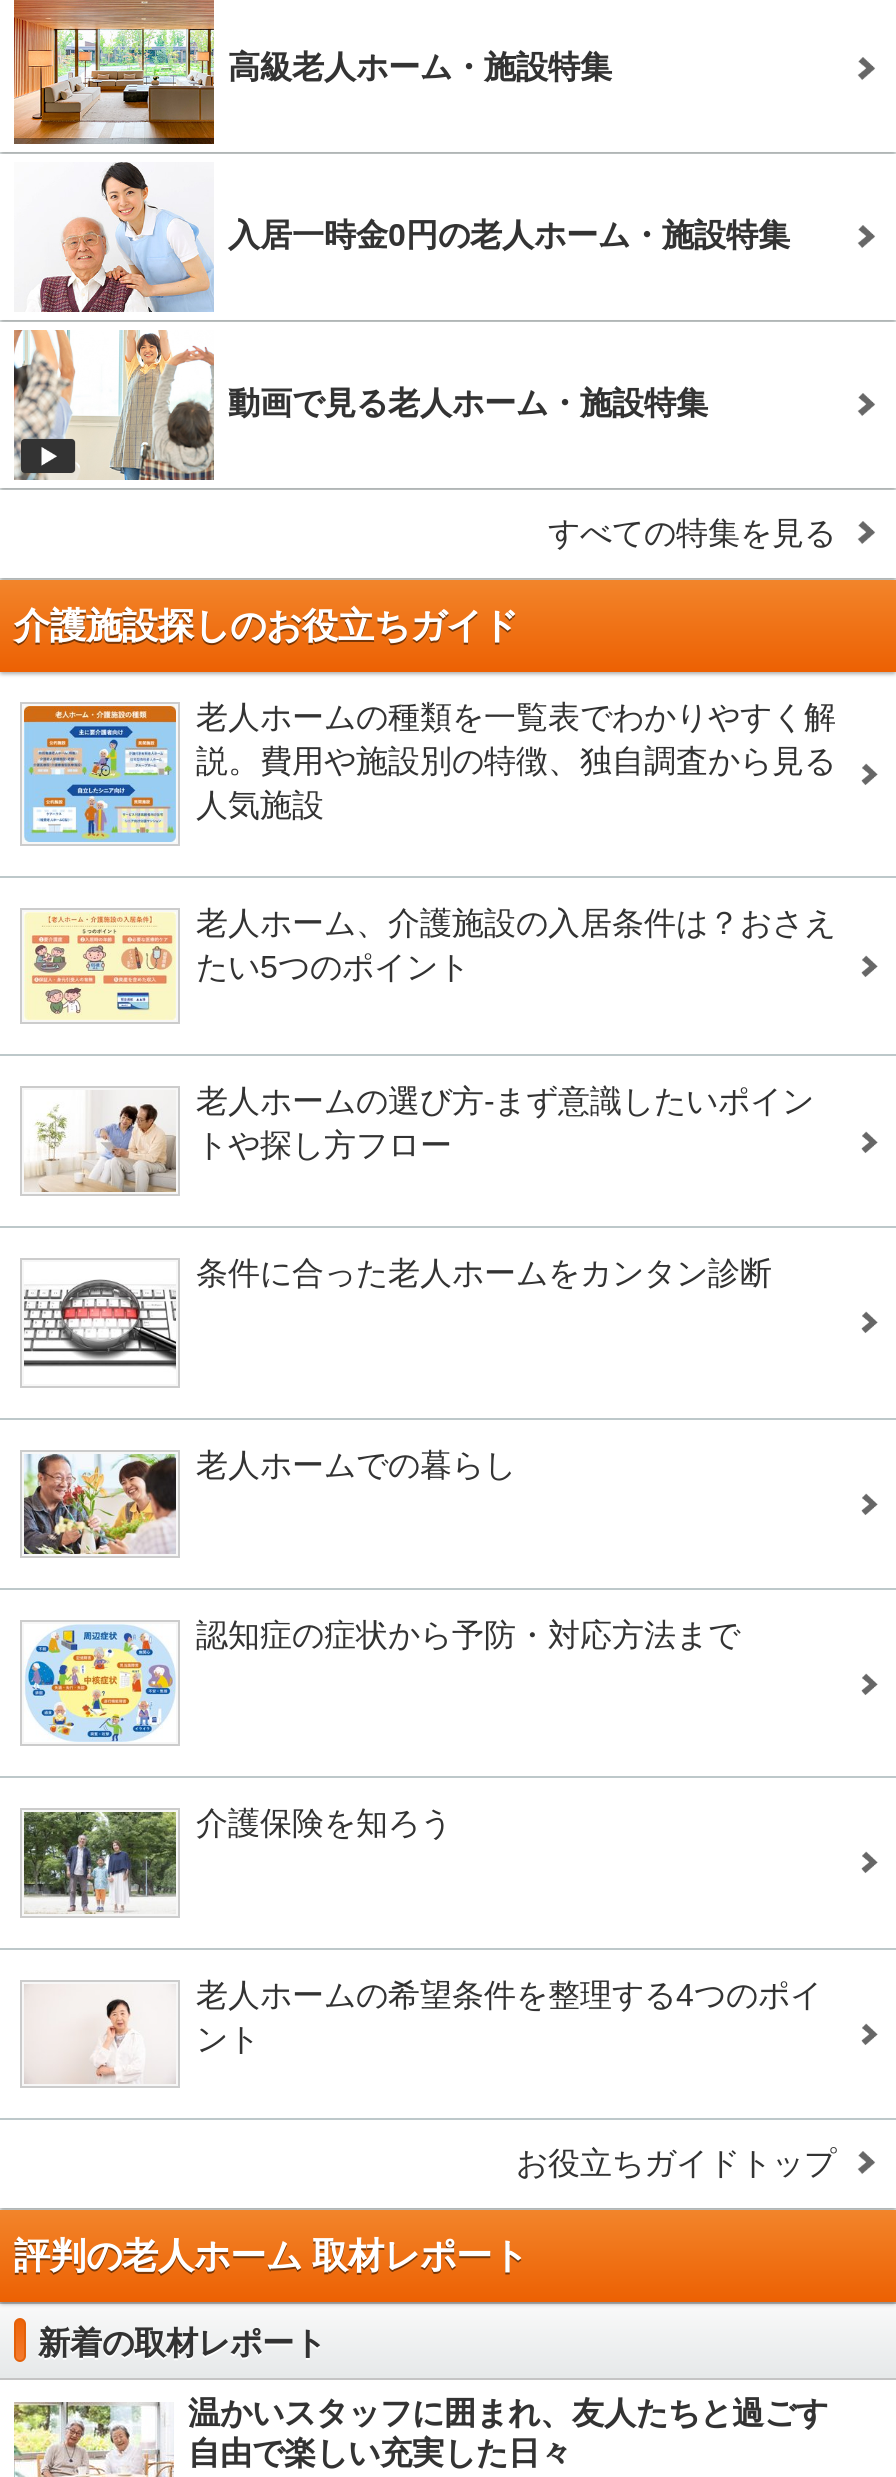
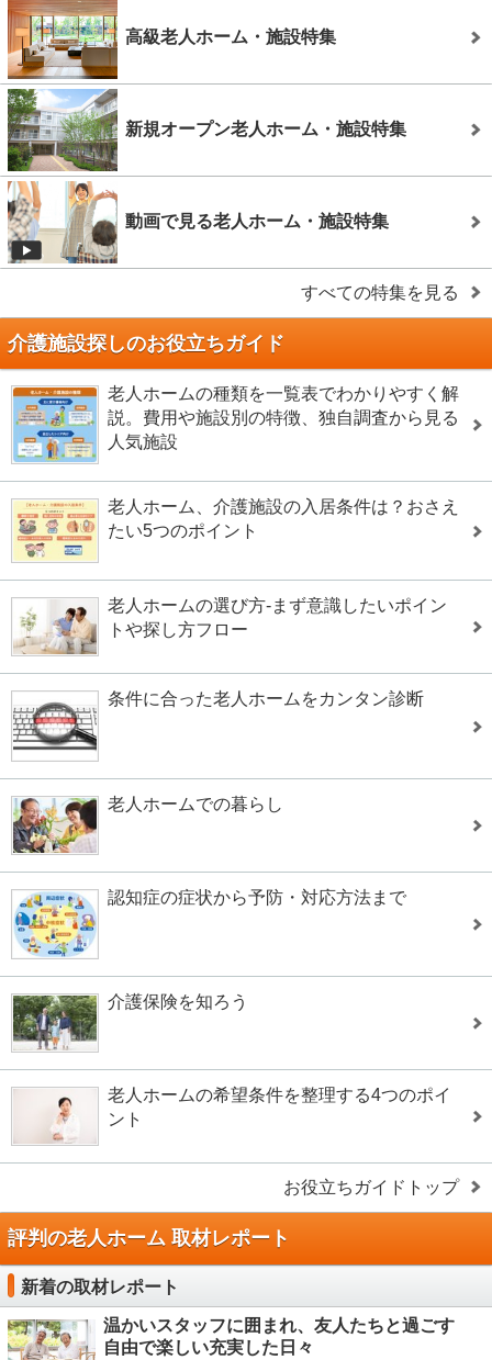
[14,160,790,312] [image] | 入居一時金0円の老人ホーム・施設特集 -> [7,88,406,172] [image] | 新規オープン老人ホーム・施設特集

